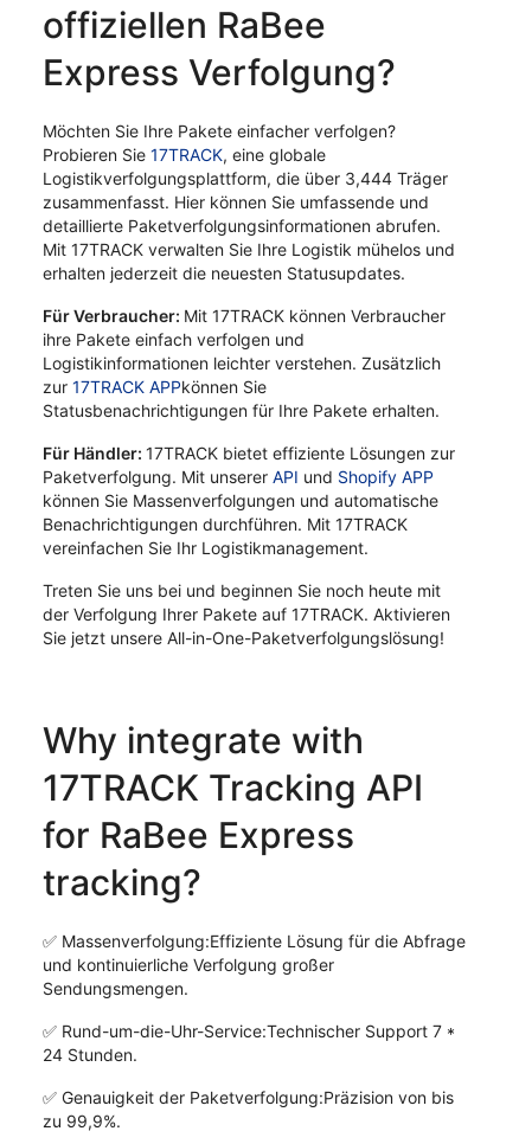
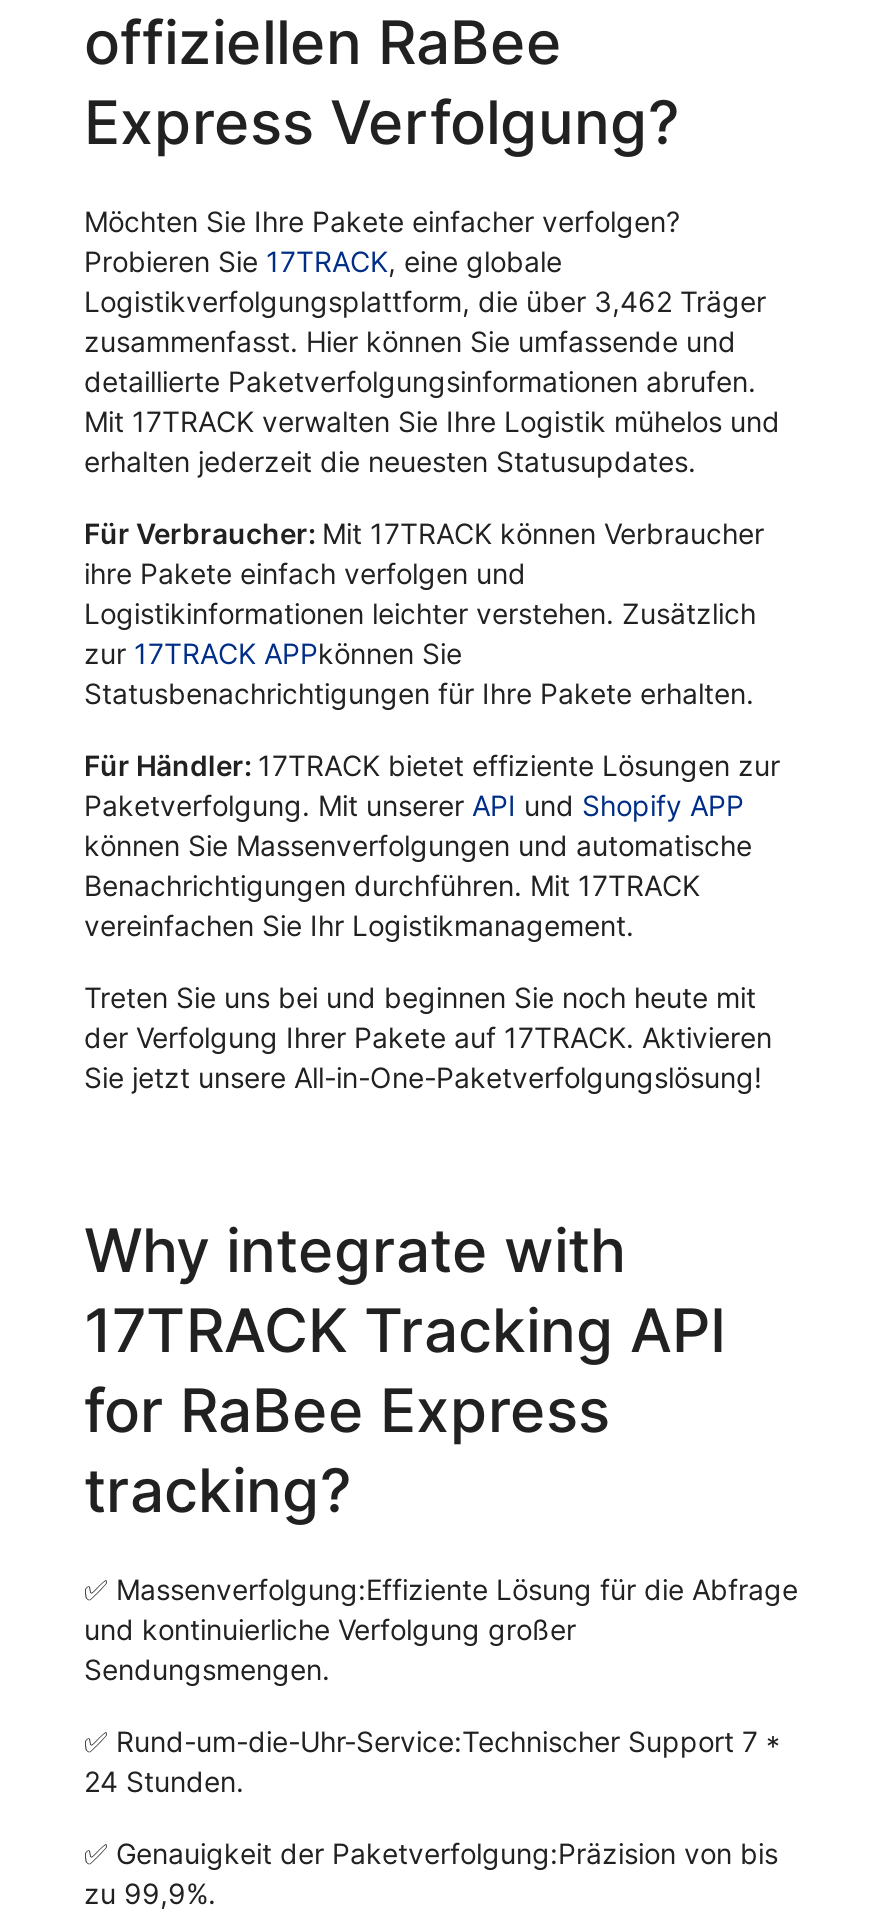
[43,168,448,188] Logistikverfolgungsplattform, die über 3,444 Träger -> [84,284,766,318] Logistikverfolgungsplattform, die über 3,462 Träger

